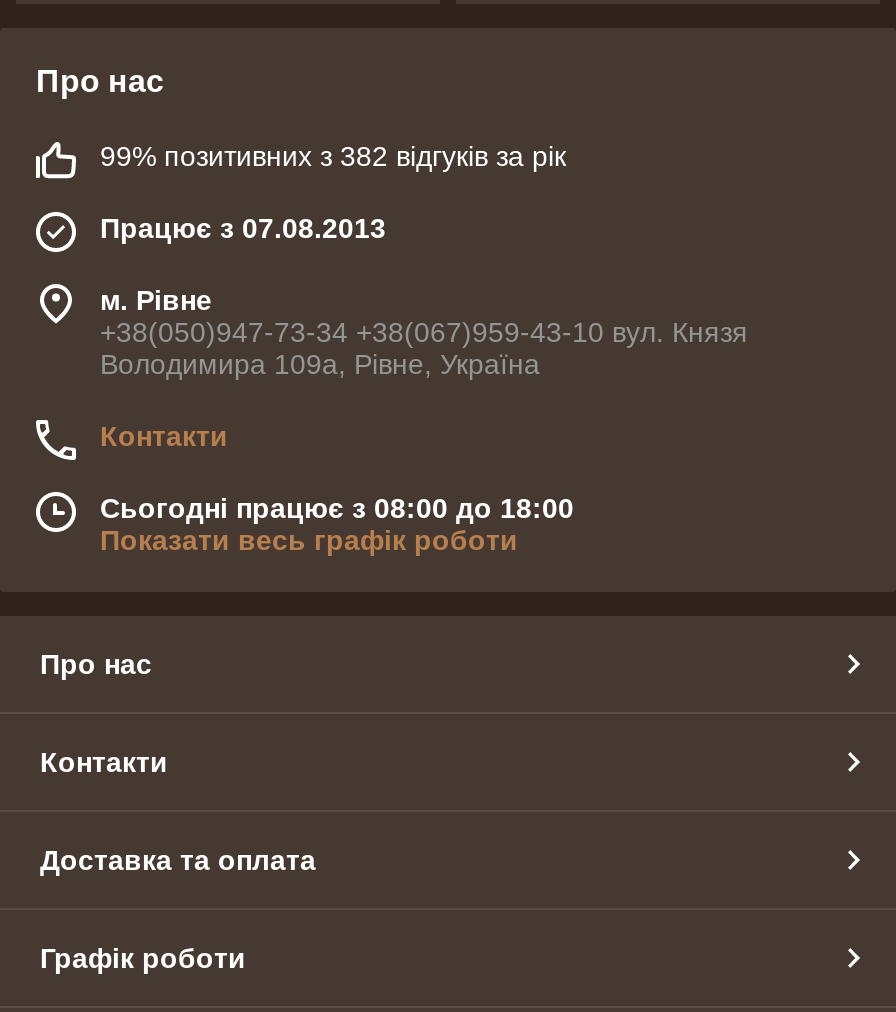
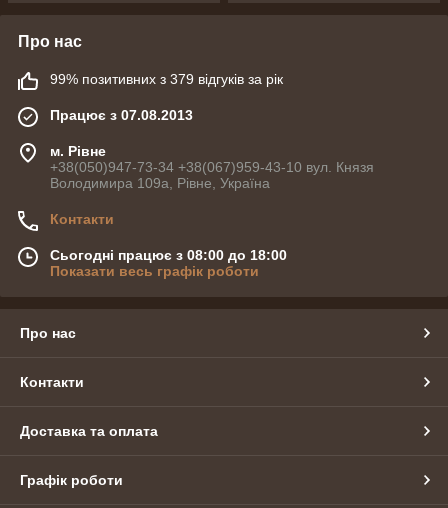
[100,140,566,172] 99% позитивних з 382 відгуків за рік -> [50,71,283,87] 99% позитивних з 379 відгуків за рік

